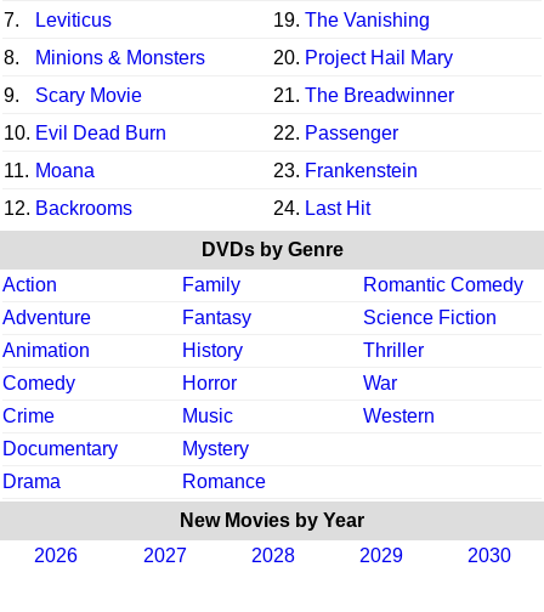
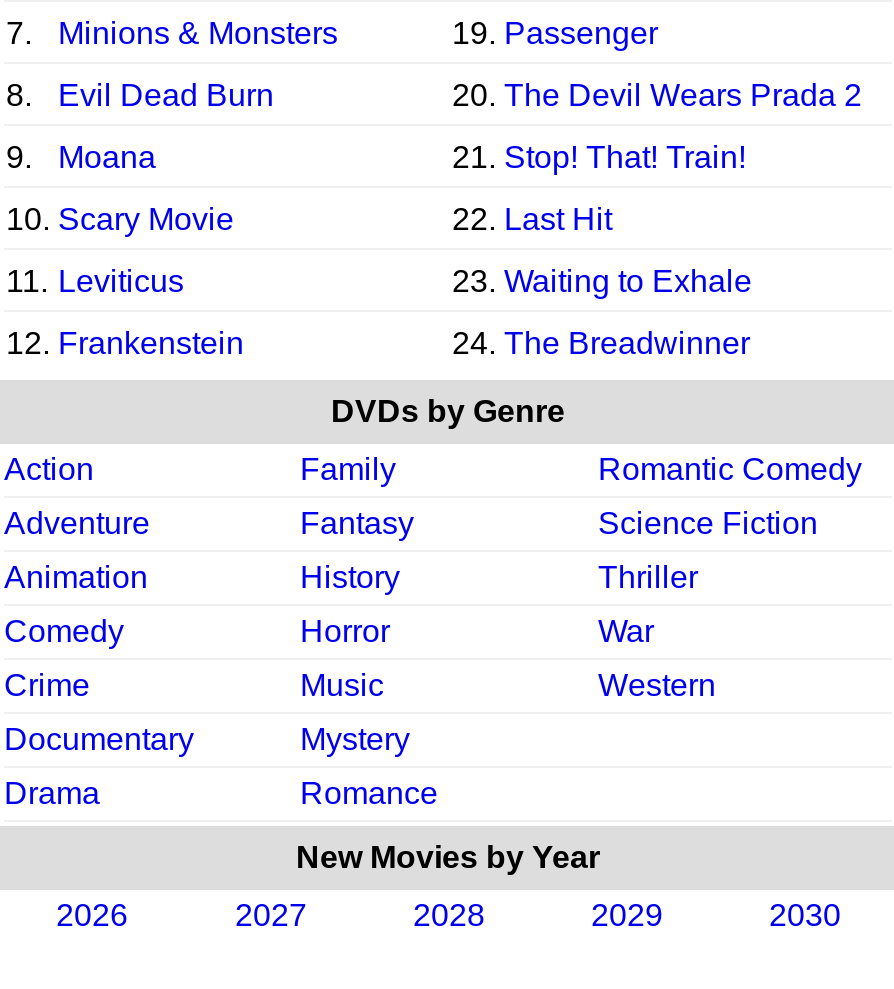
[35,10,430,30] Leviticus | 19. The Vanishing -> [452,16,658,50] 19. Passenger
moved [35,47,205,68] -> [58,16,338,50]: Minions & Monsters
[273,47,453,68] 20. Project Hail Mary -> [58,78,862,112] Evil Dead Burn | 20. The Devil Wears Prada 2
[35,85,454,106] Scary Movie | 21. The Breadwinner -> [58,140,746,174] Moana | 21. Stop! That! Train!
[4,123,398,143] 10. Evil Dead Burn | 22. Passenger -> [6,202,612,236] 10. Scary Movie | 22. Last Hit
[4,160,418,181] 11. Moana | 23. Frankenstein -> [6,264,752,298] 11. Leviticus | 23. Waiting to Exhale
[4,198,370,218] 12. Backrooms | 24. Last Hit -> [6,326,750,360] 12. Frankenstein | 24. The Breadwinner

